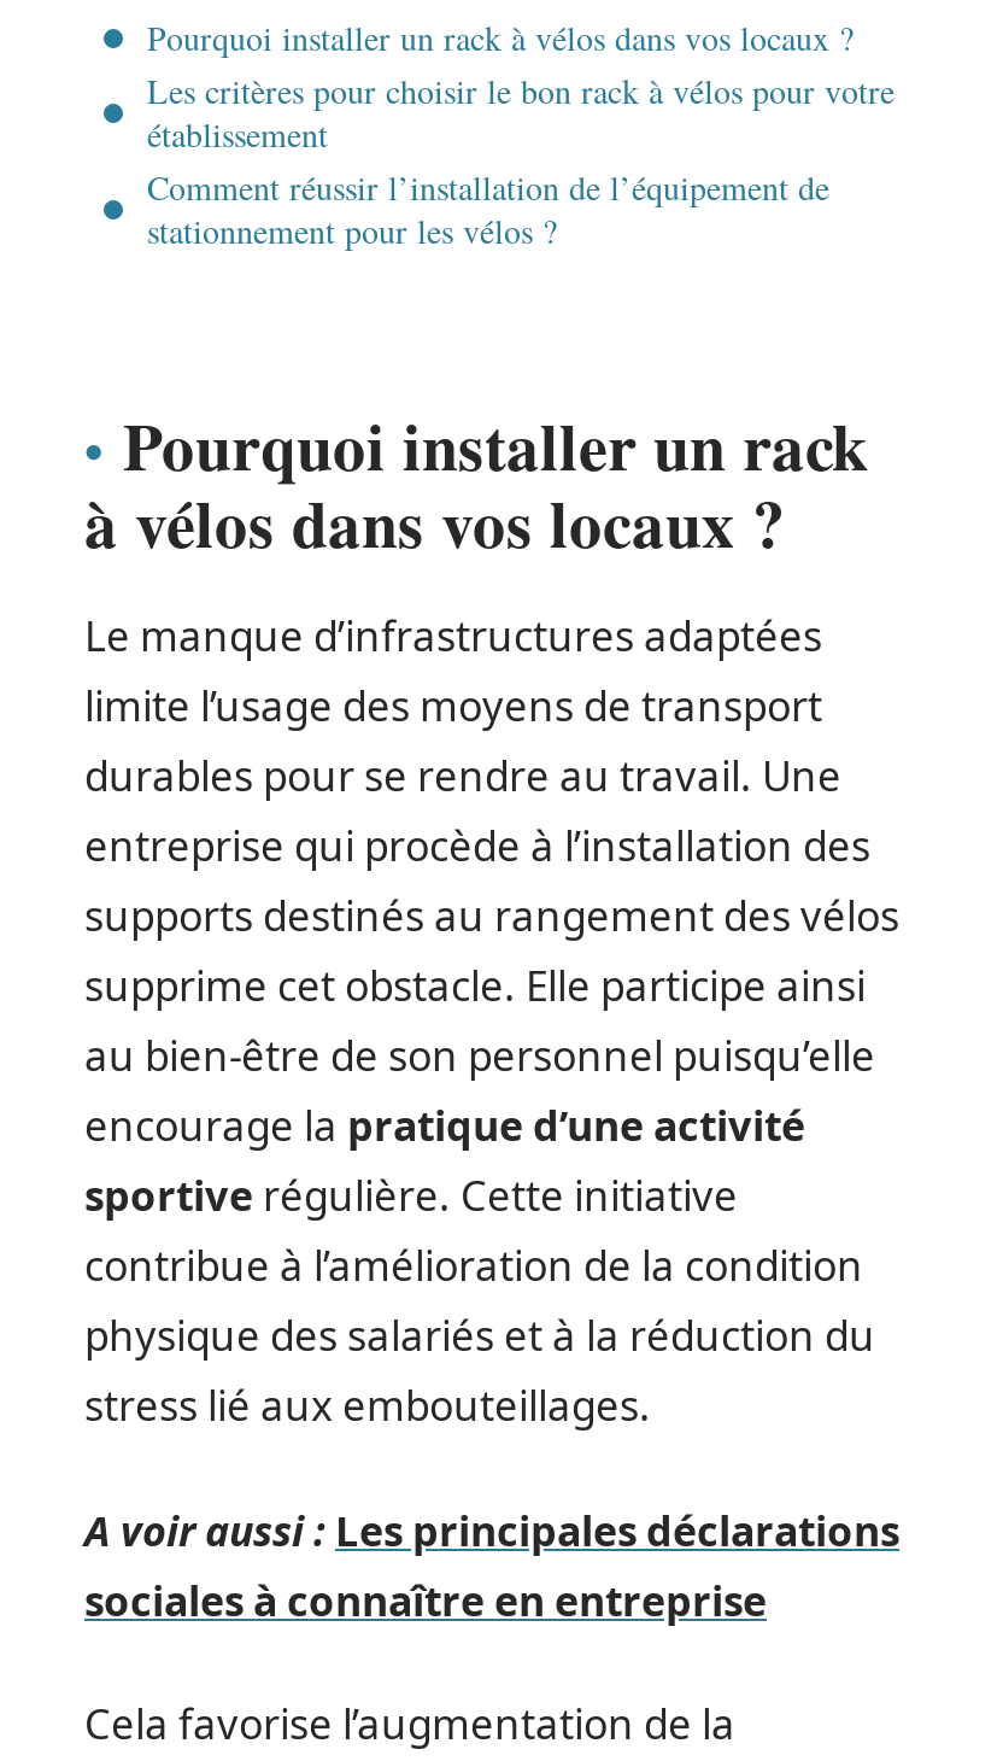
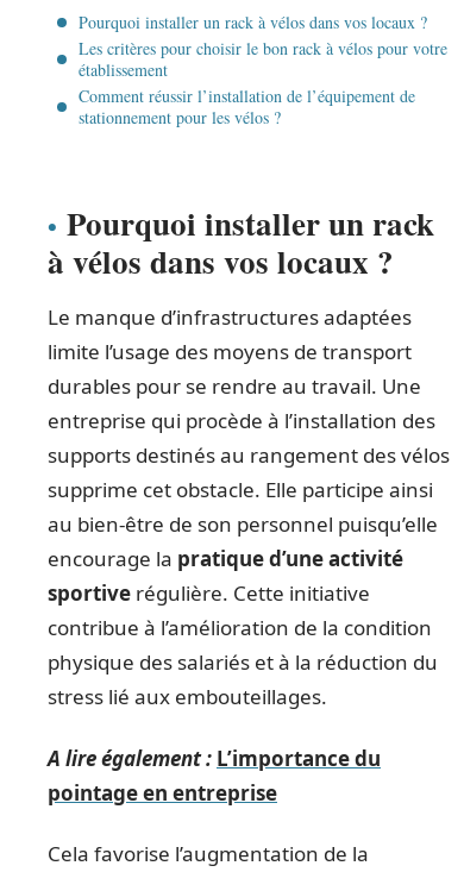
[84,1502,899,1627] A voir aussi : Les principales déclarations | sociales à connaître en entreprise -> [48,744,381,806] A lire également : L’importance du | pointage en entreprise

